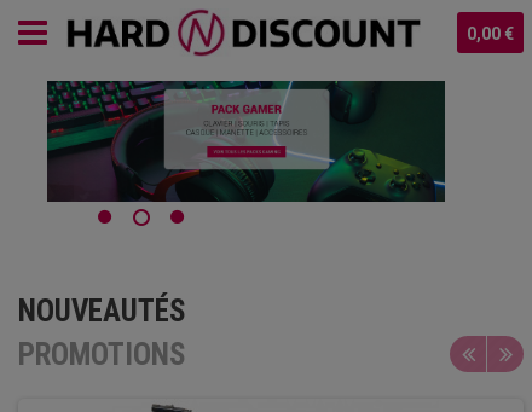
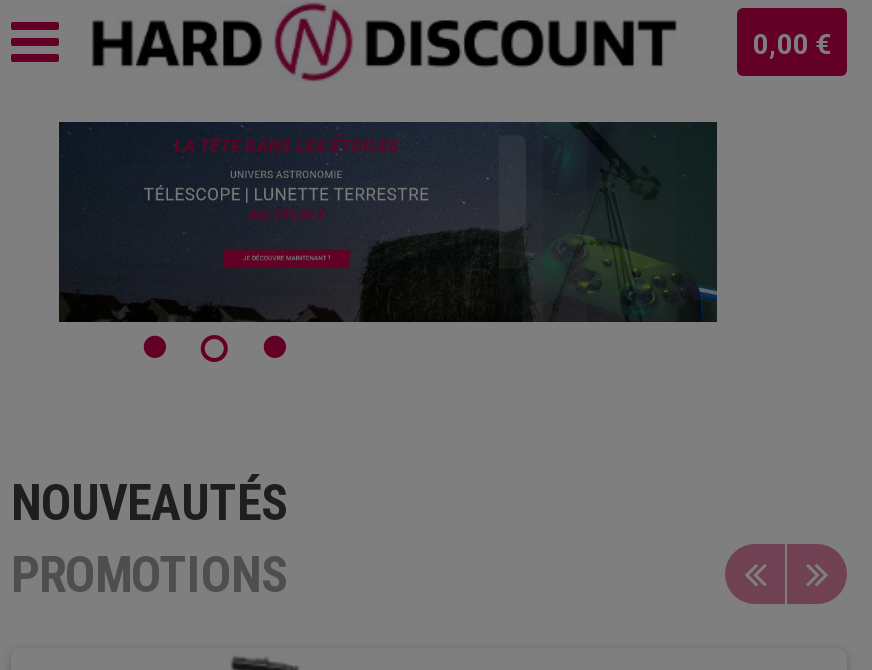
[47,80,400,202] [image] -> [59,122,643,350] [image]

